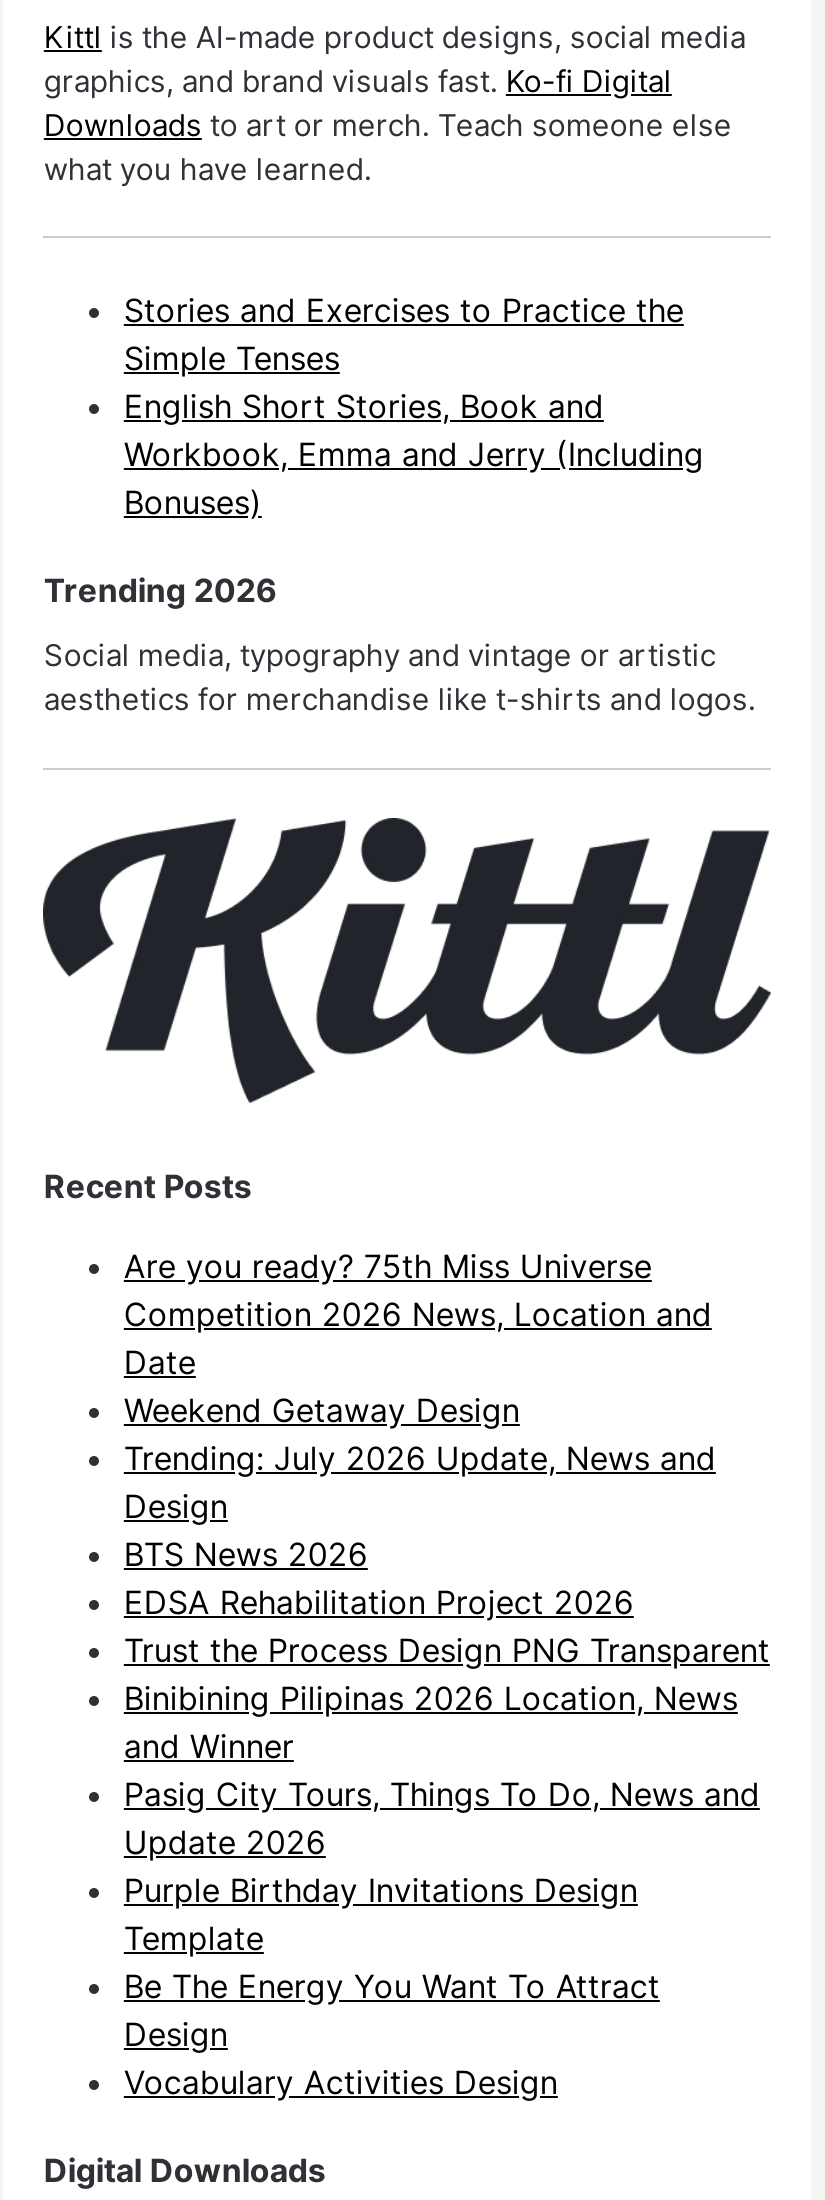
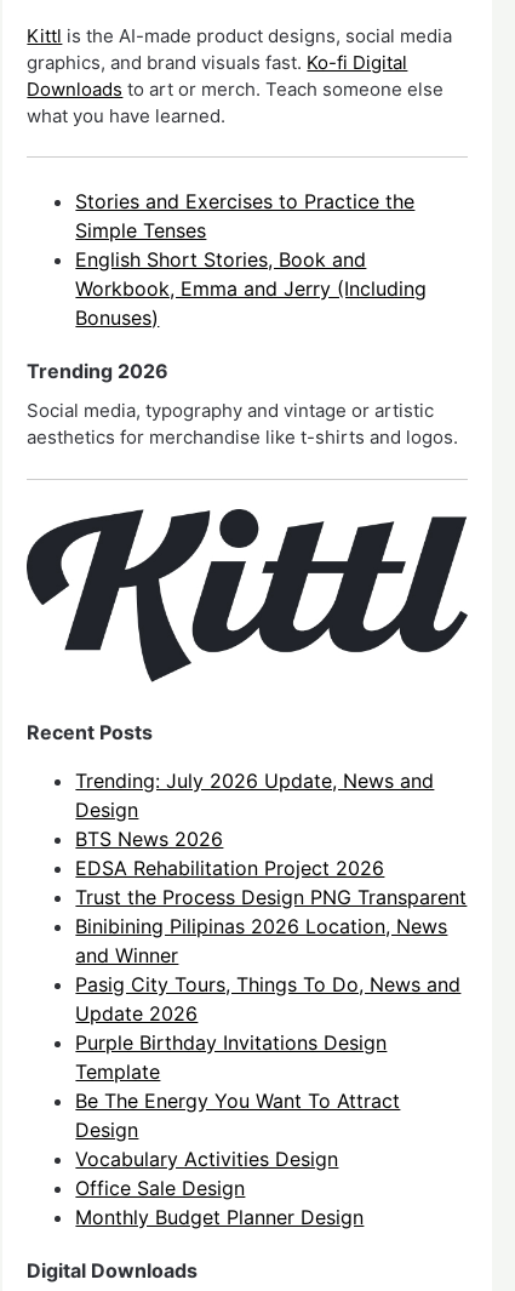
[124,1245,712,1429] Are you ready? 75th Miss Universe | Competition 2026 News, Location and | Date | Weekend Getaway Design -> none
moved [124,1437,770,2101] -> [76,768,467,1171]: Trending: July 2026 Update, News and | Design | BTS News 2026 | ... | Design | Vocabulary Activities Design
none -> [76,1175,364,1229] Office Sale Design | Monthly Budget Planner Design

